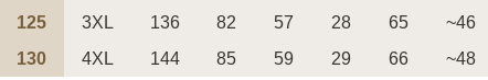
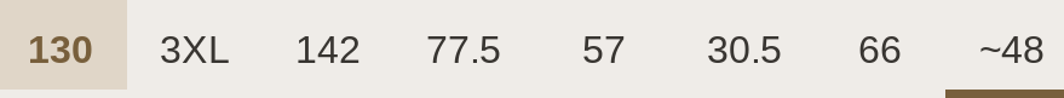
[17,13,46,31] 125 -> [28,29,93,70] 130
[17,13,475,68] 28 | 65 | ~46 | 130 | 4XL | 144 | 85 | 59 | 29 -> [707,29,782,70] 30.5
[150,13,179,31] 136 -> [295,29,361,70] 142
[216,13,236,31] 82 -> [426,29,501,70] 77.5

